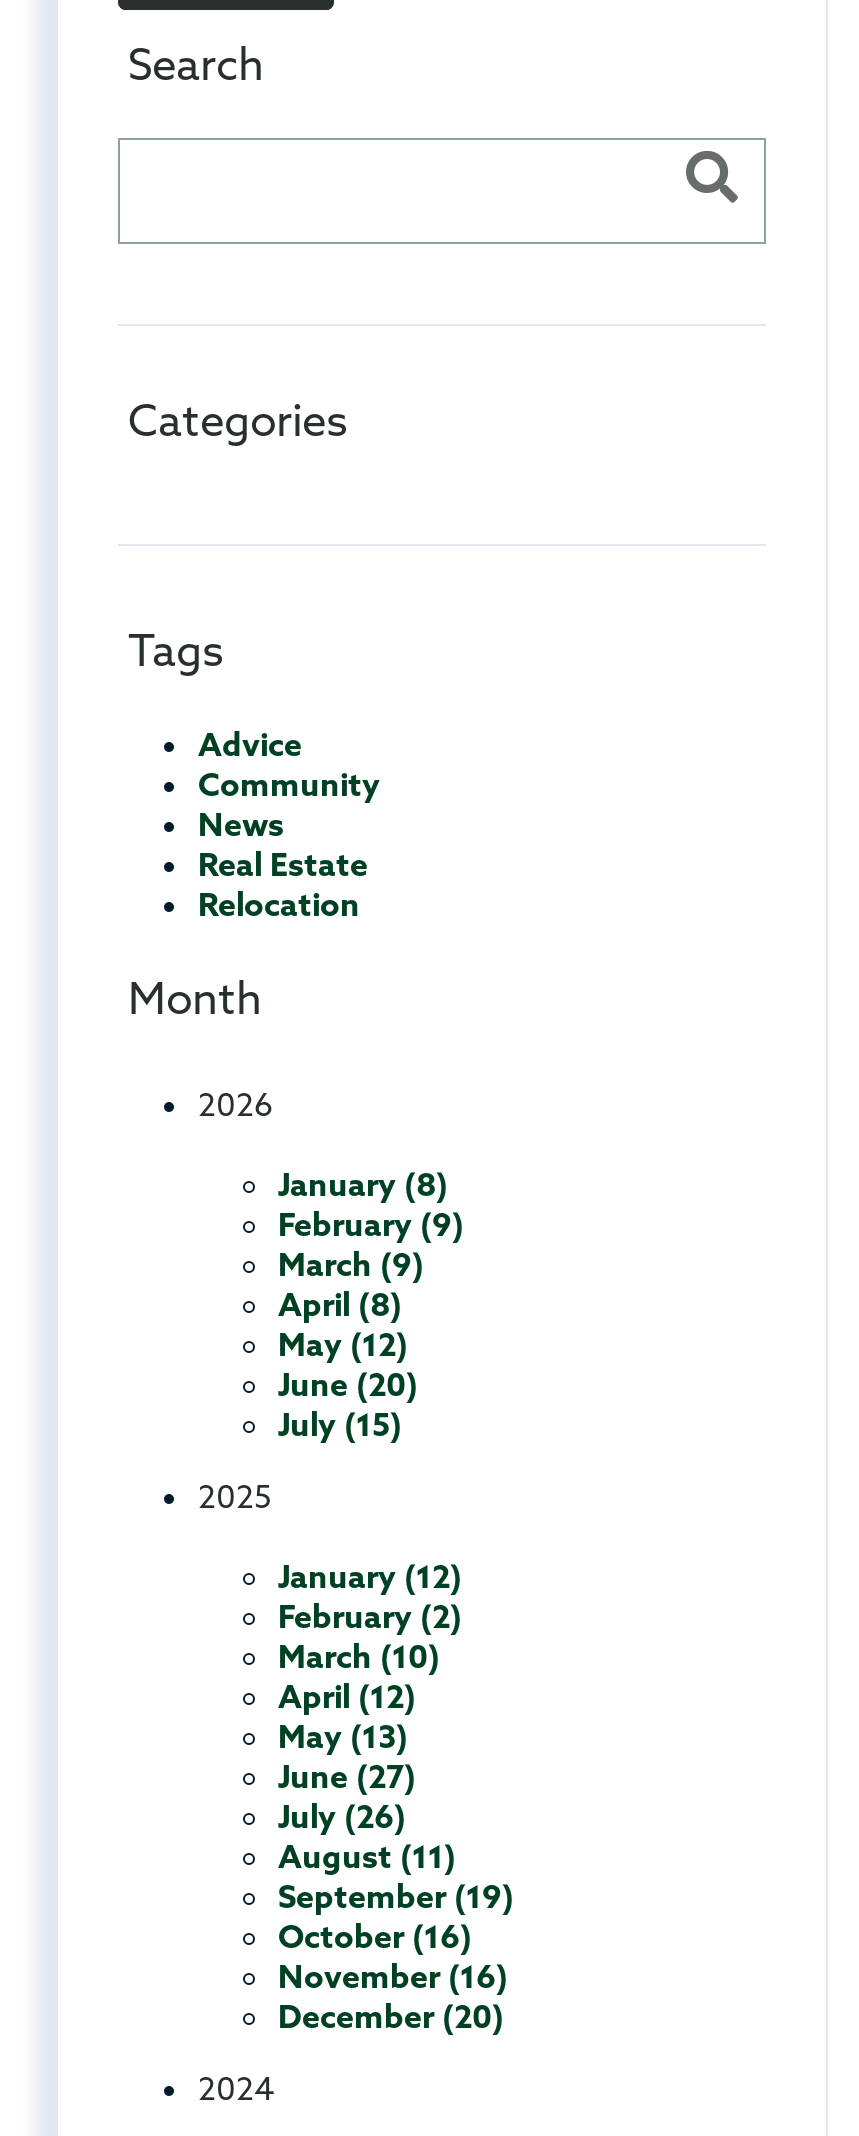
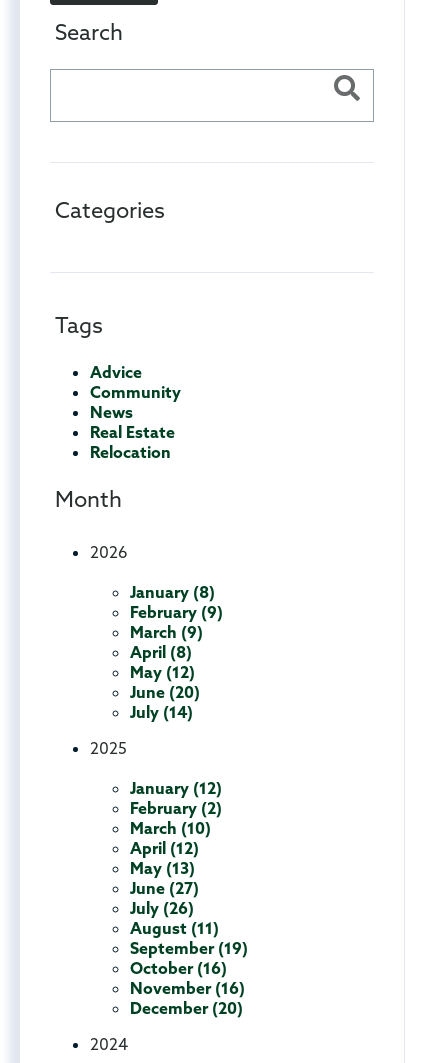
[278,1404,402,1444] July (15) -> [130,702,193,722] July (14)

